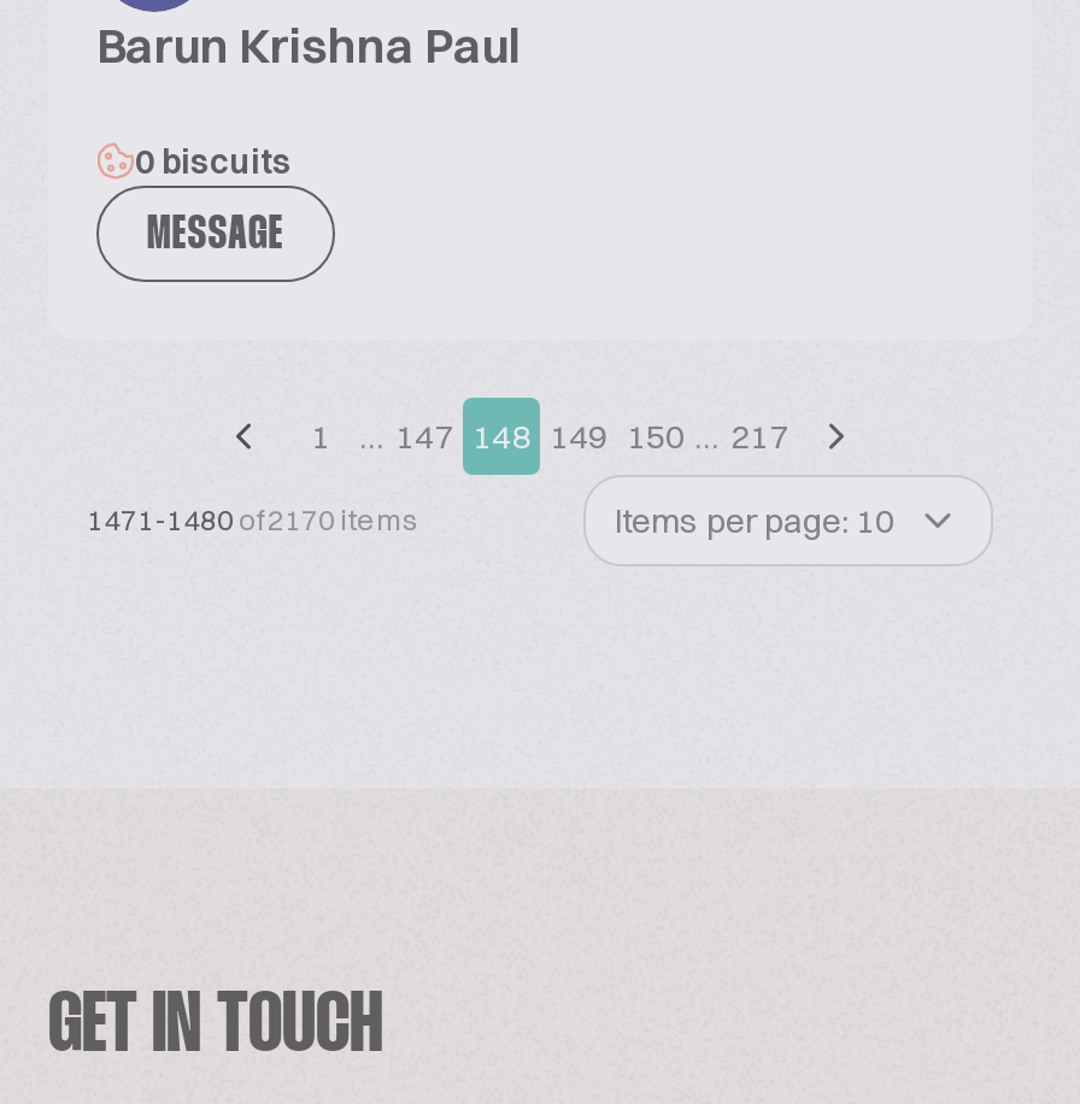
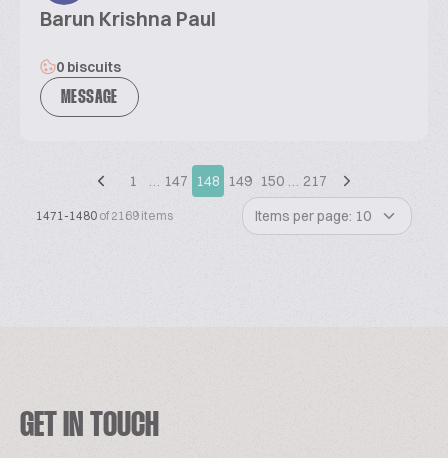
[87,501,417,538] 1471-1480 of 2170 items -> [36,208,173,223] 1471-1480 of 2169 items

